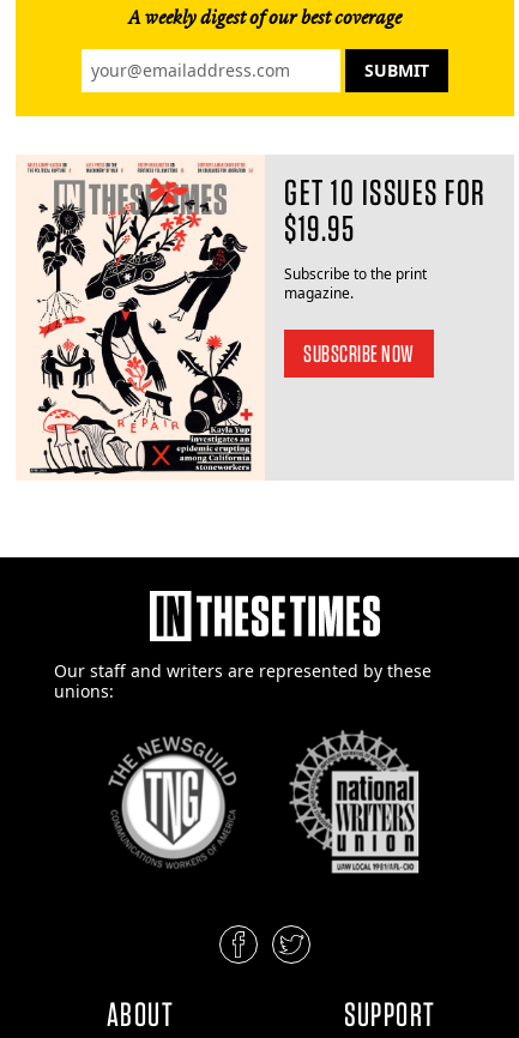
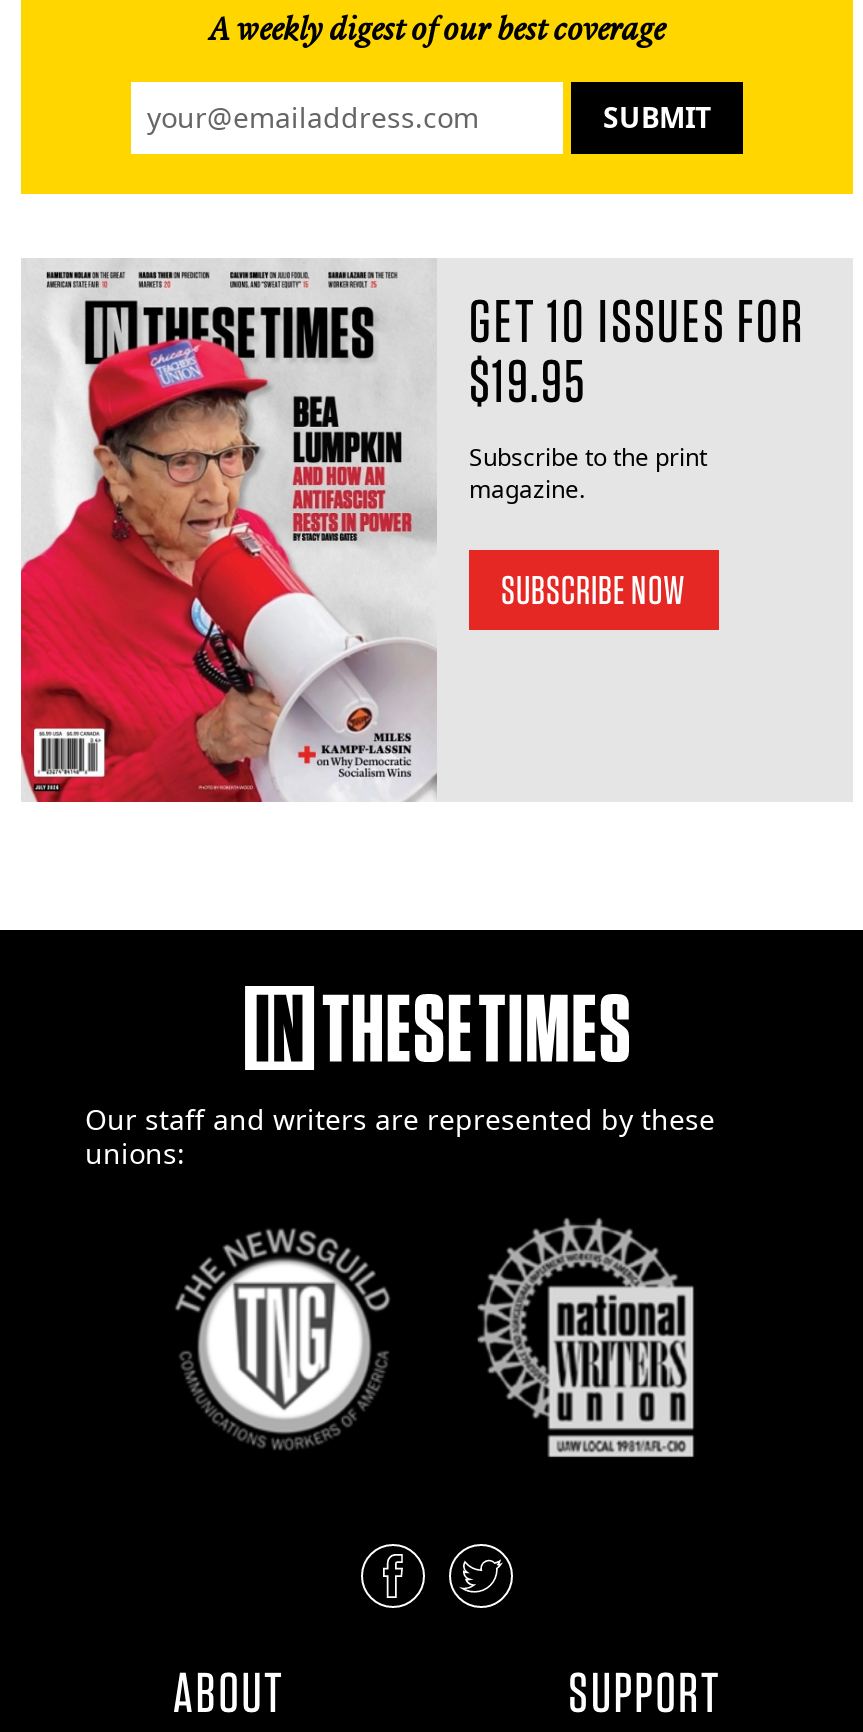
[16,156,265,481] [image] -> [19,258,437,804] [image]

